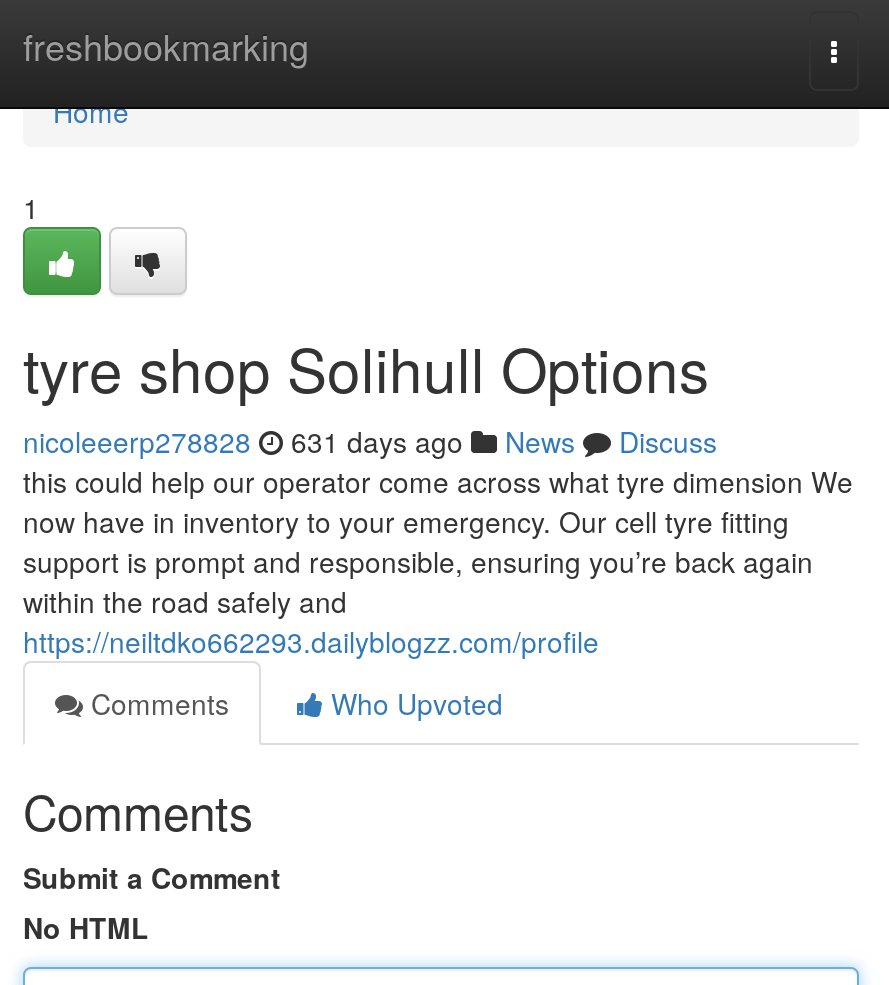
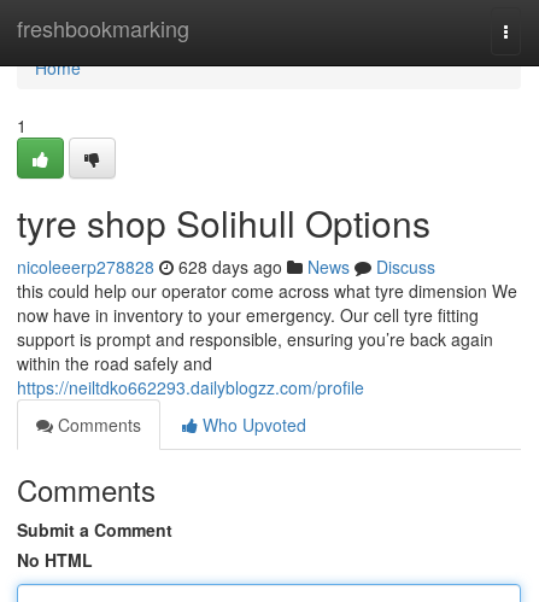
[23,421,717,461] nicoleeerp278828 631 days ago News Discuss -> [17,255,435,279] nicoleeerp278828 628 days ago News Discuss

